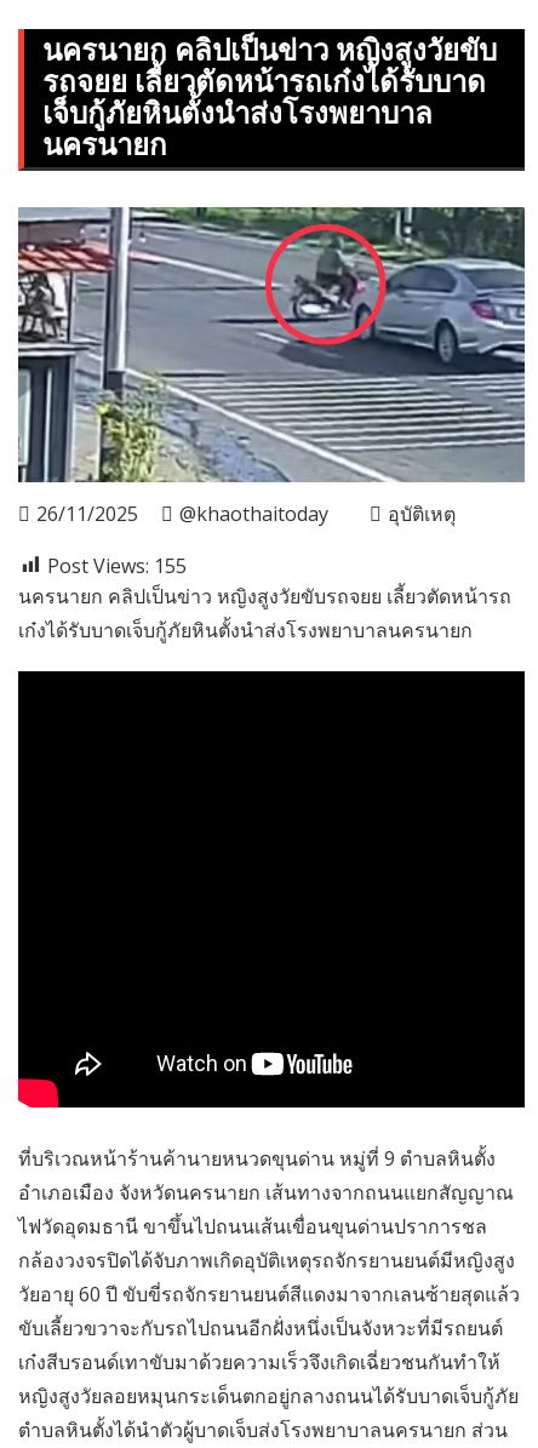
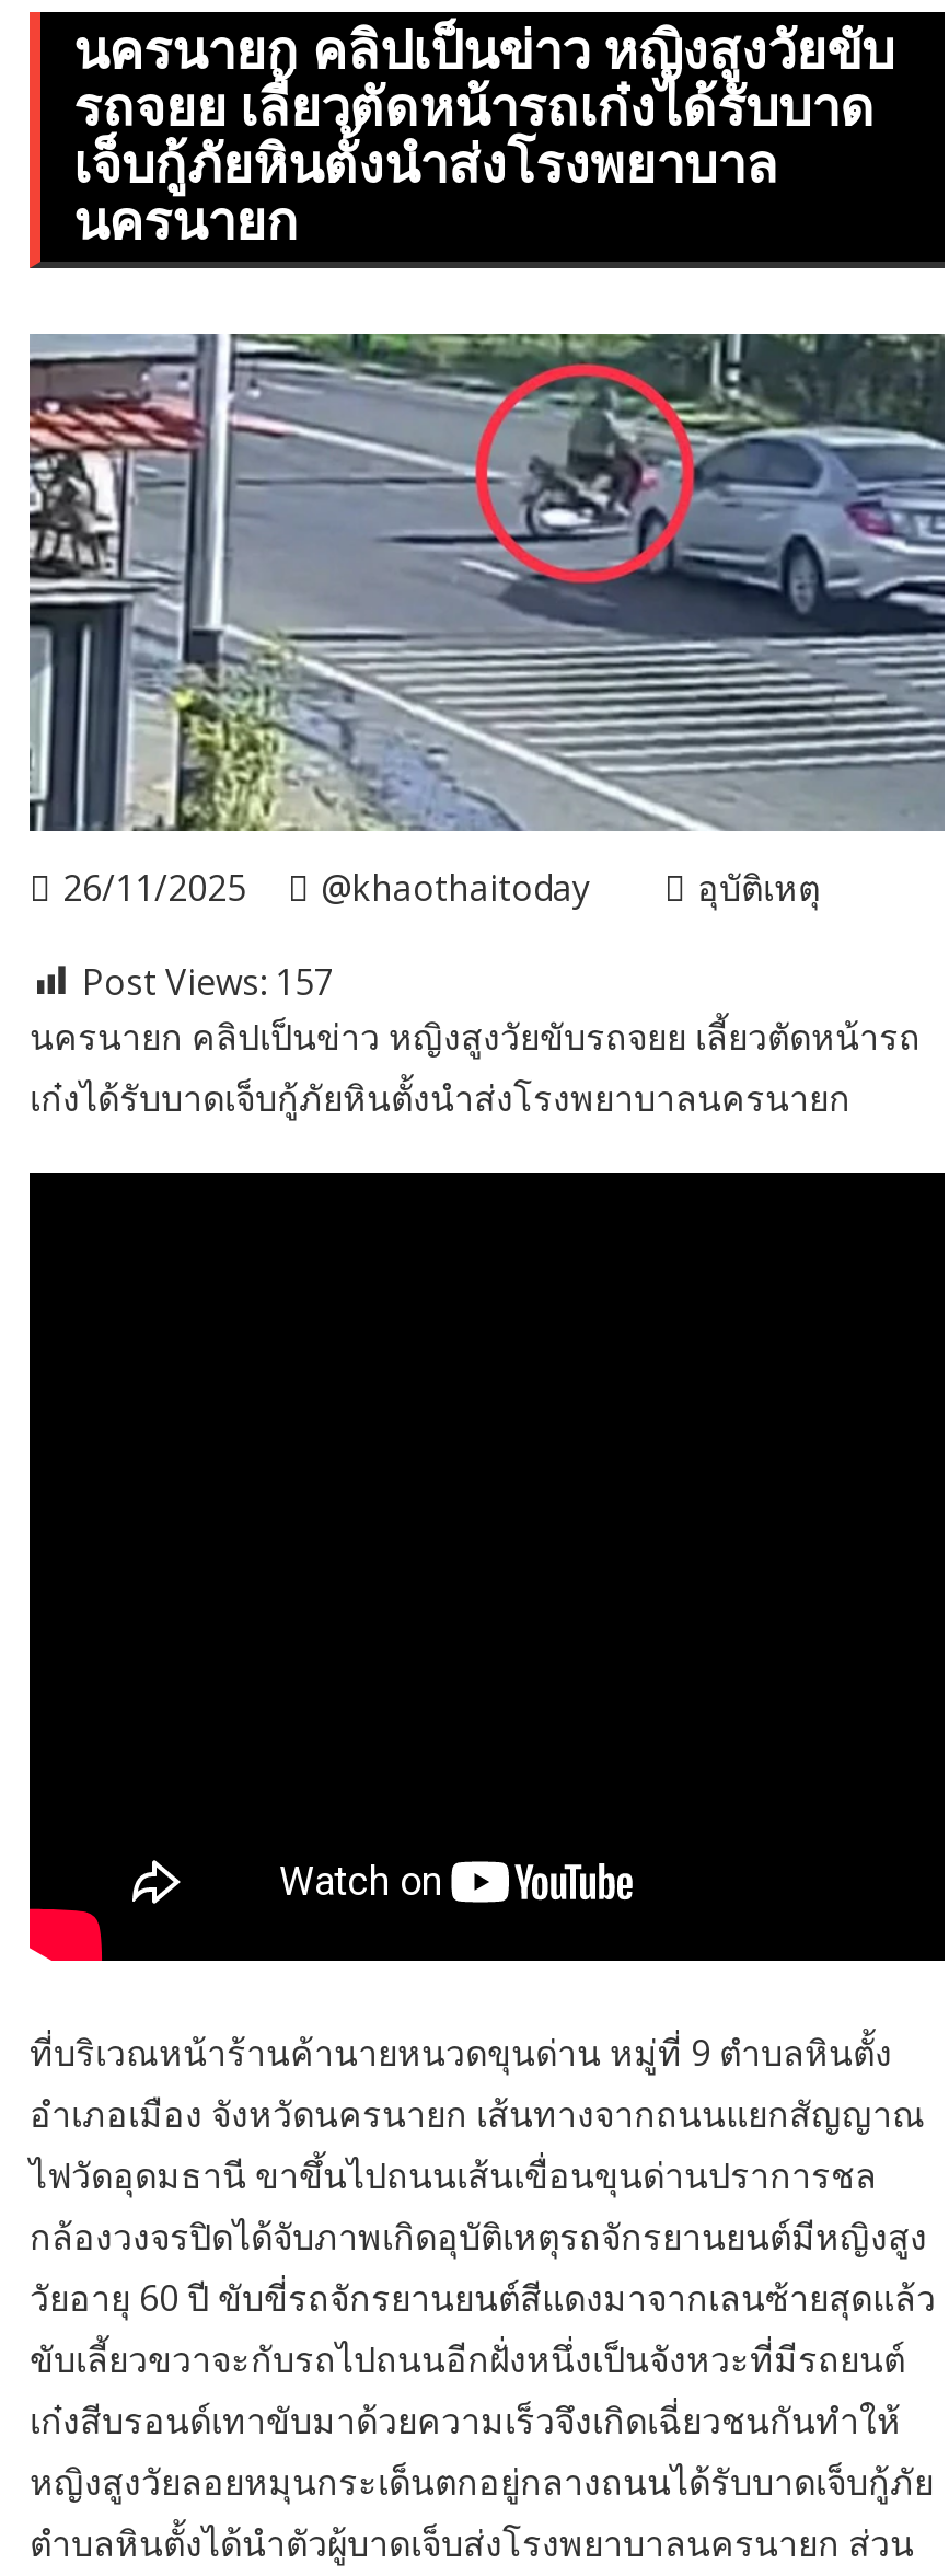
[47,552,187,579] Post Views: 155 -> [82,957,334,1005] Post Views: 157

